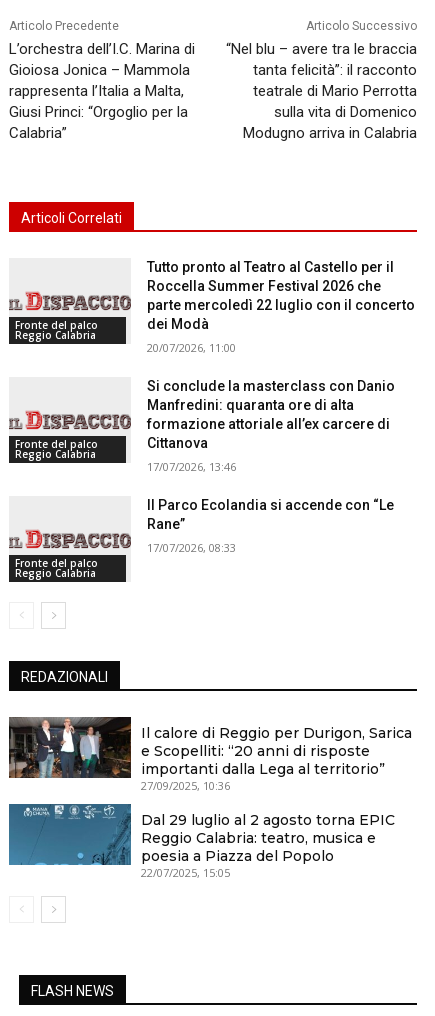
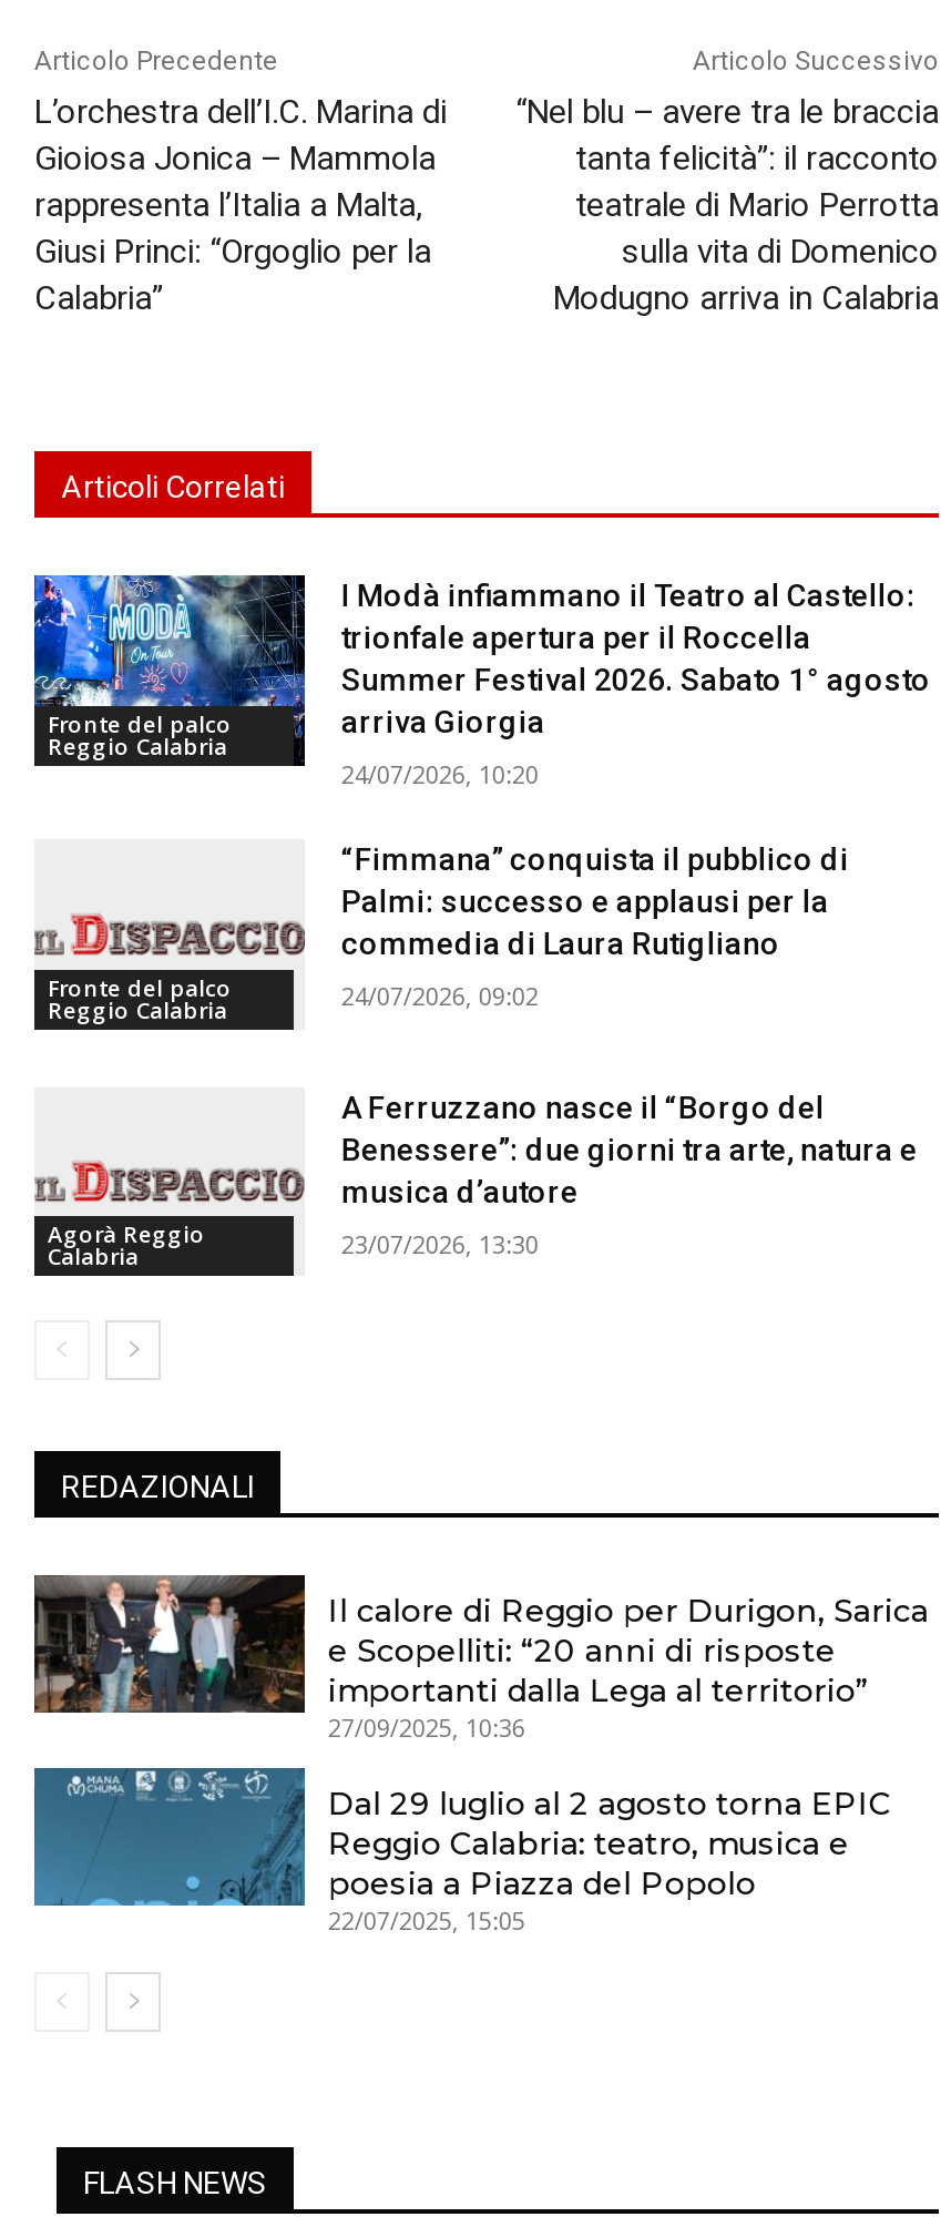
[9,258,415,344] [image] | Tutto pronto al Teatro al Castello per il | Roccella Summer Festival 2026 che | parte mercoledì 22 luglio con il concerto | dei Modà -> [32,573,931,768] [image] | I Modà infiammano il Teatro al Castello: | trionfale apertura per il Roccella | Summer Festival 2026. Sabato 1° agosto | arriva Giorgia
[147,340,236,355] 20/07/2026, 11:00 -> [341,757,538,791] 24/07/2026, 10:20
[147,378,395,451] Si conclude la masterclass con Danio | Manfredini: quaranta ore di alta | formazione attoriale all’ex carcere di | Cittanova -> [341,842,849,961] “Fimmana” conquista il pubblico di | Palmi: successo e applausi per la | commedia di Laura Rutigliano
[147,459,236,474] 17/07/2026, 13:46 -> [341,979,538,1012] 24/07/2026, 09:02
[147,497,394,532] Il Parco Ecolandia si accende con “Le | Rane” -> [341,1089,918,1209] A Ferruzzano nasce il “Borgo del | Benessere”: due giorni tra arte, natura e | musica d’autore
[147,540,236,555] 17/07/2026, 08:33 -> [341,1226,538,1260] 23/07/2026, 13:30
[15,556,98,580] Fronte del palco | Reggio Calabria -> [48,1219,205,1272] Agorà Reggio | Calabria

